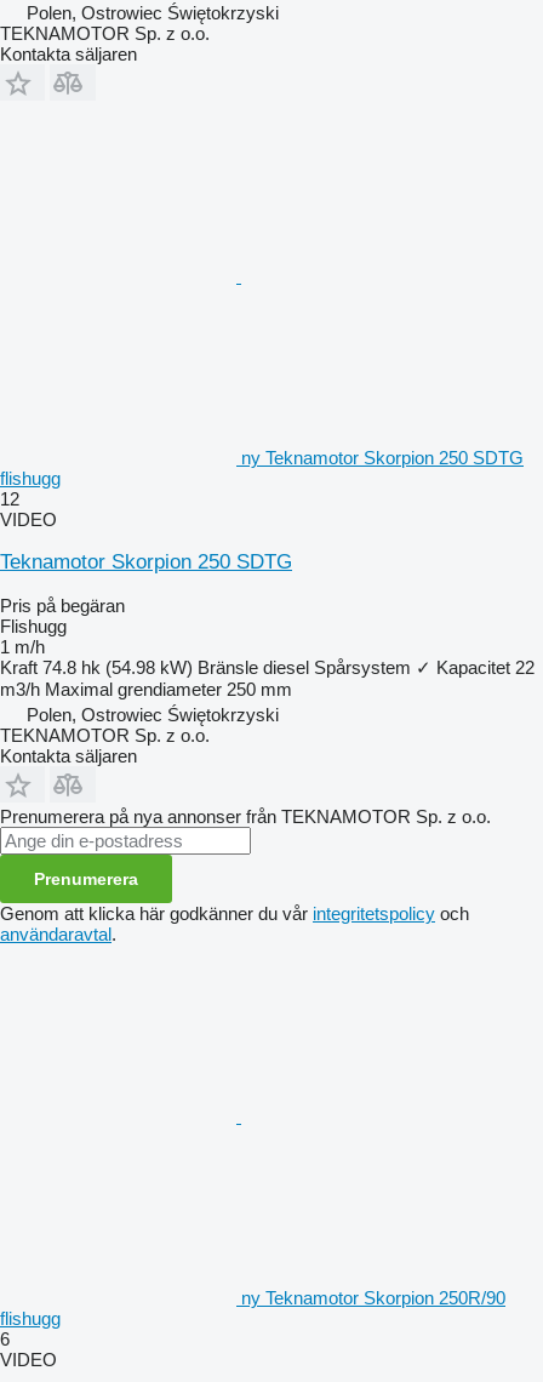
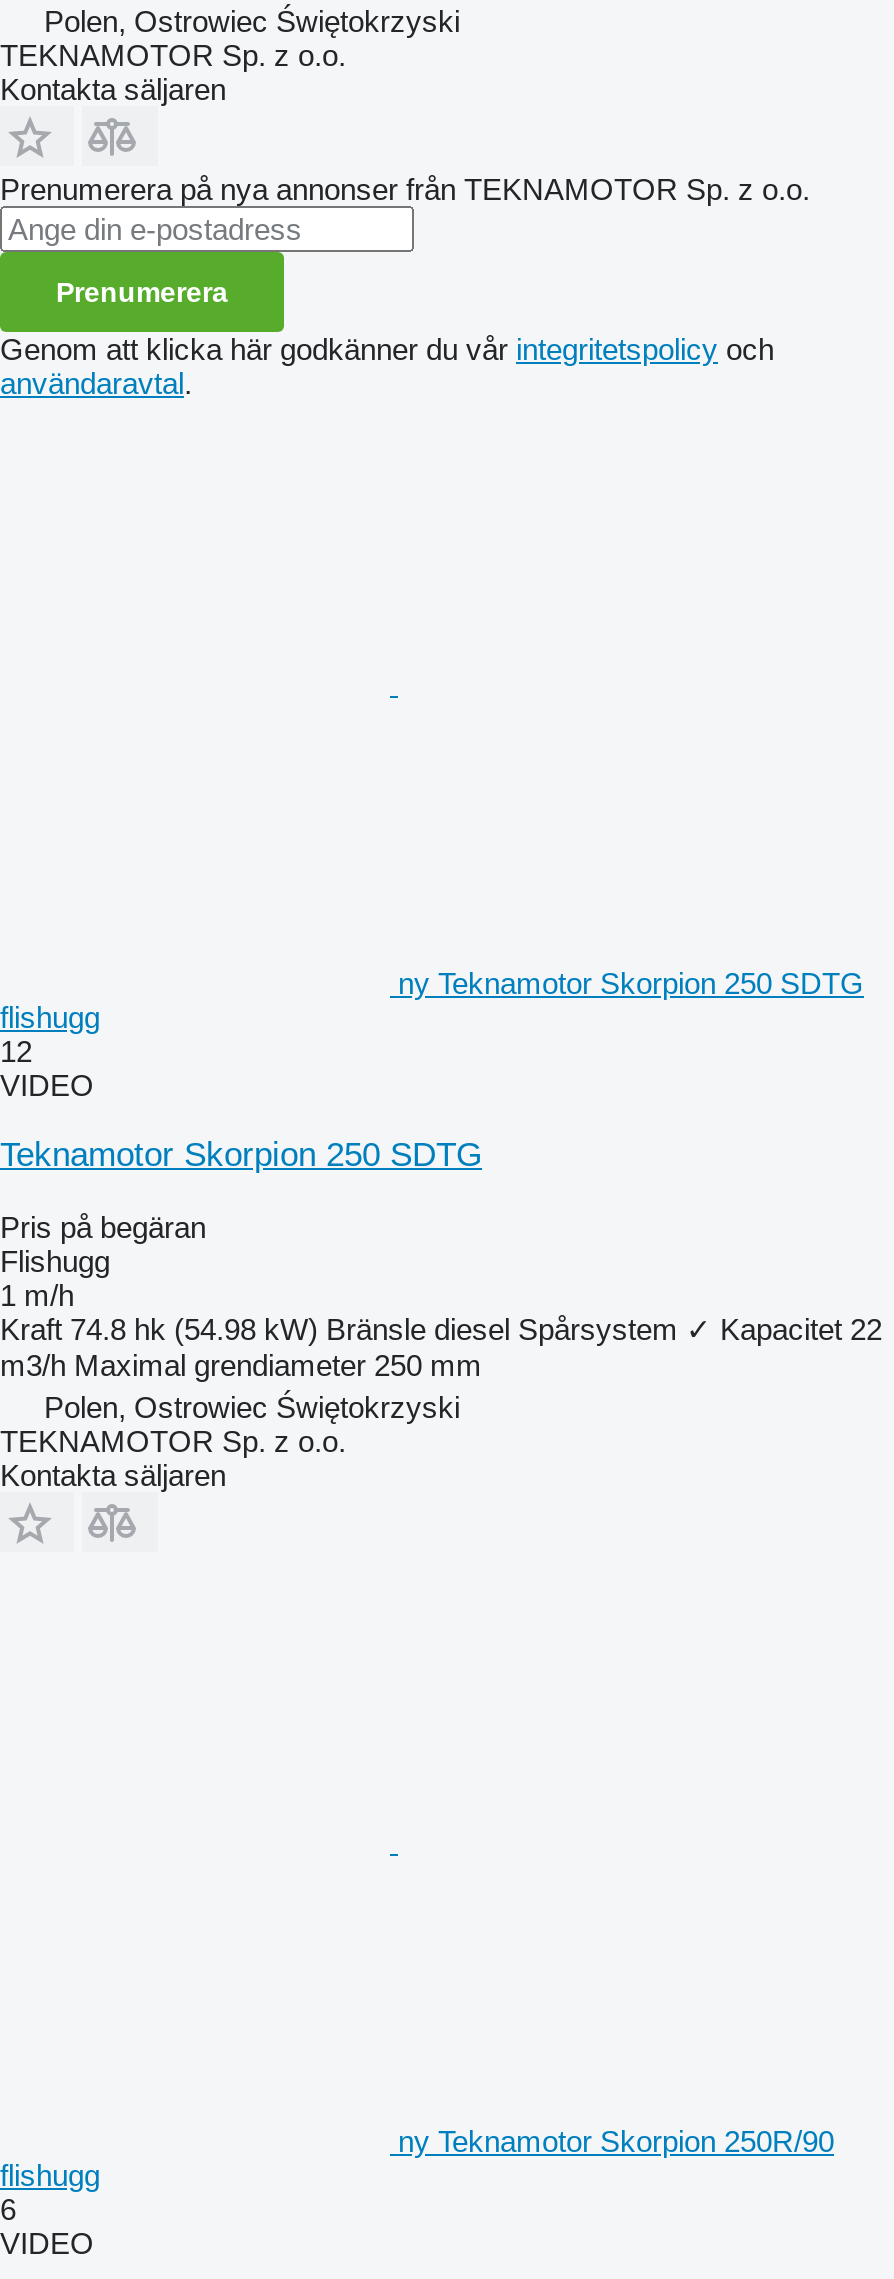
moved [0,447,524,766] -> [0,966,864,1492]: ny Teknamotor Skorpion 250 SDTG | flishugg | 12 | ... | TEKNAMOTOR Sp. z o.o. | Kontakta säljaren
moved [0,806,491,944] -> [0,172,810,400]: Prenumerera på nya annonser från TEKNAMOTOR Sp. z o.o. | Prenumerera | Genom att klicka här godkänner du vår integritetspolicy och | användaravtal.

